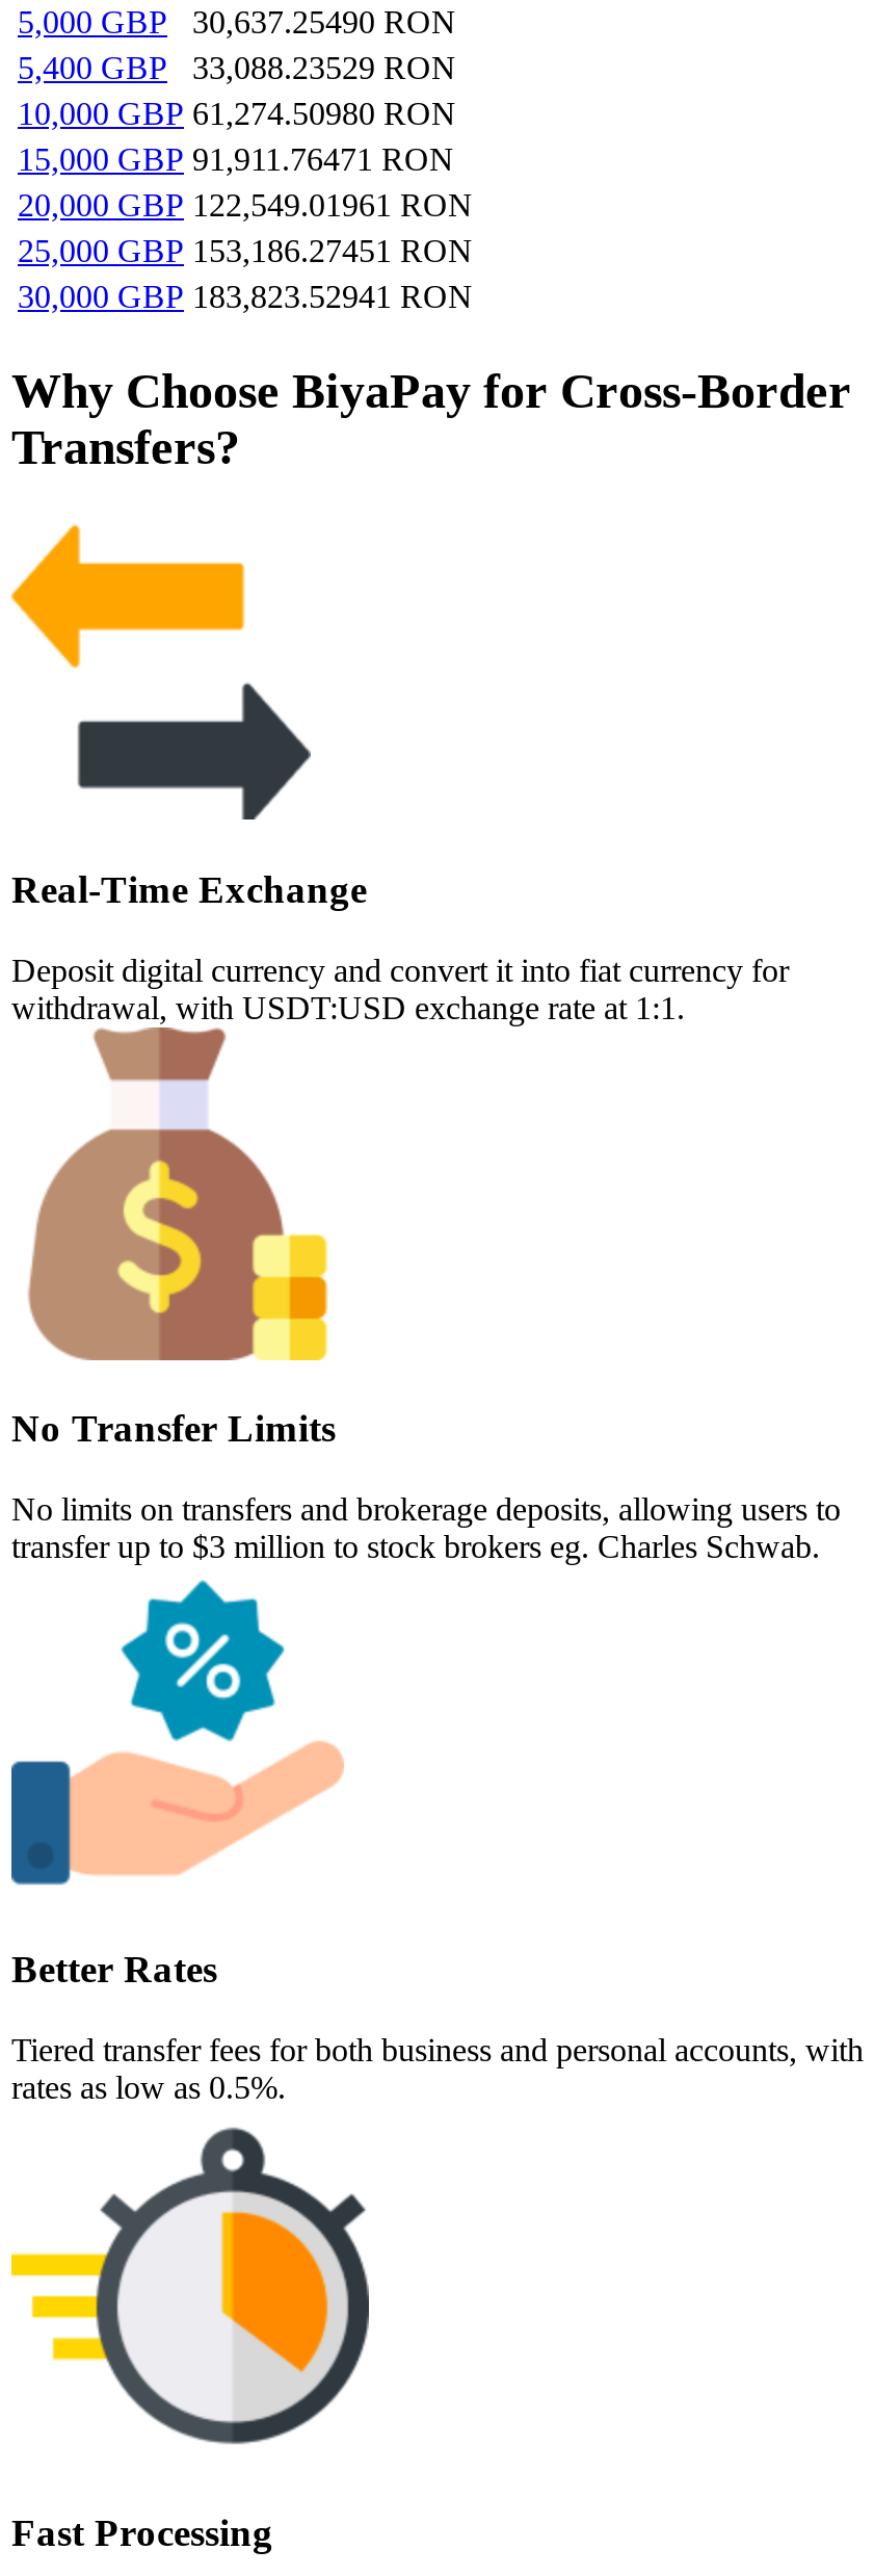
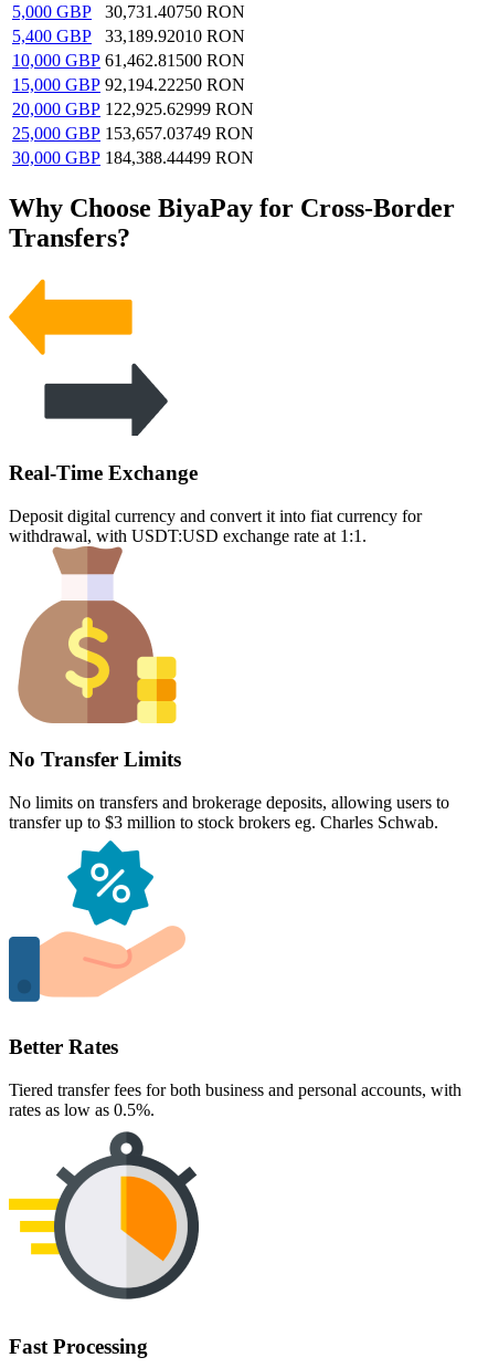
[18,5,456,41] 5,000 GBP 30,637.25490 RON -> [12,3,245,22] 5,000 GBP 30,731.40750 RON
[18,51,456,86] 5,400 GBP 33,088.23529 RON -> [12,27,245,46] 5,400 GBP 33,189.92010 RON
[18,97,456,132] 10,000 GBP 61,274.50980 RON -> [12,51,245,70] 10,000 GBP 61,462.81500 RON
[18,142,454,178] 15,000 GBP 91,911.76471 RON -> [12,76,245,95] 15,000 GBP 92,194.22250 RON
[18,188,473,224] 20,000 GBP 122,549.01961 RON -> [12,100,254,119] 20,000 GBP 122,925.62999 RON
[18,234,473,269] 25,000 GBP 153,186.27451 RON -> [12,124,254,143] 25,000 GBP 153,657.03749 RON
[18,280,473,315] 30,000 GBP 183,823.52941 RON -> [12,149,254,168] 30,000 GBP 184,388.44499 RON

